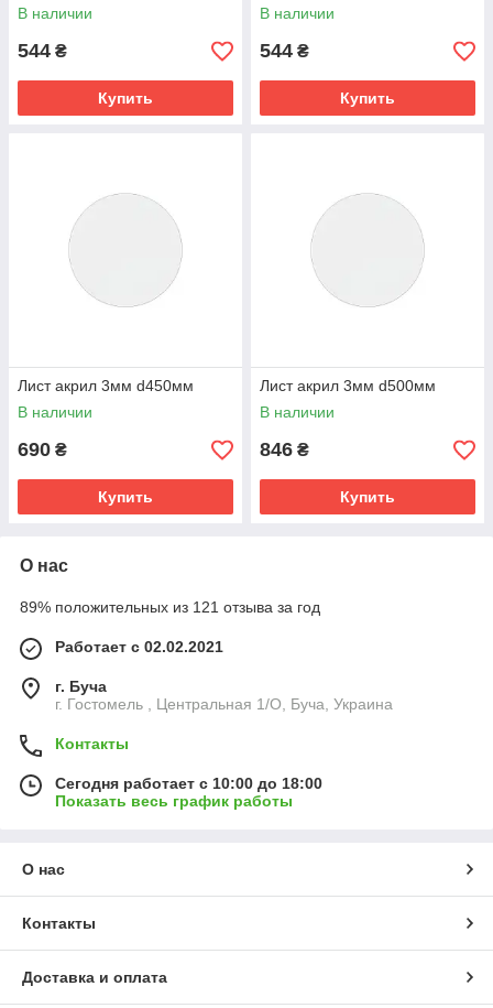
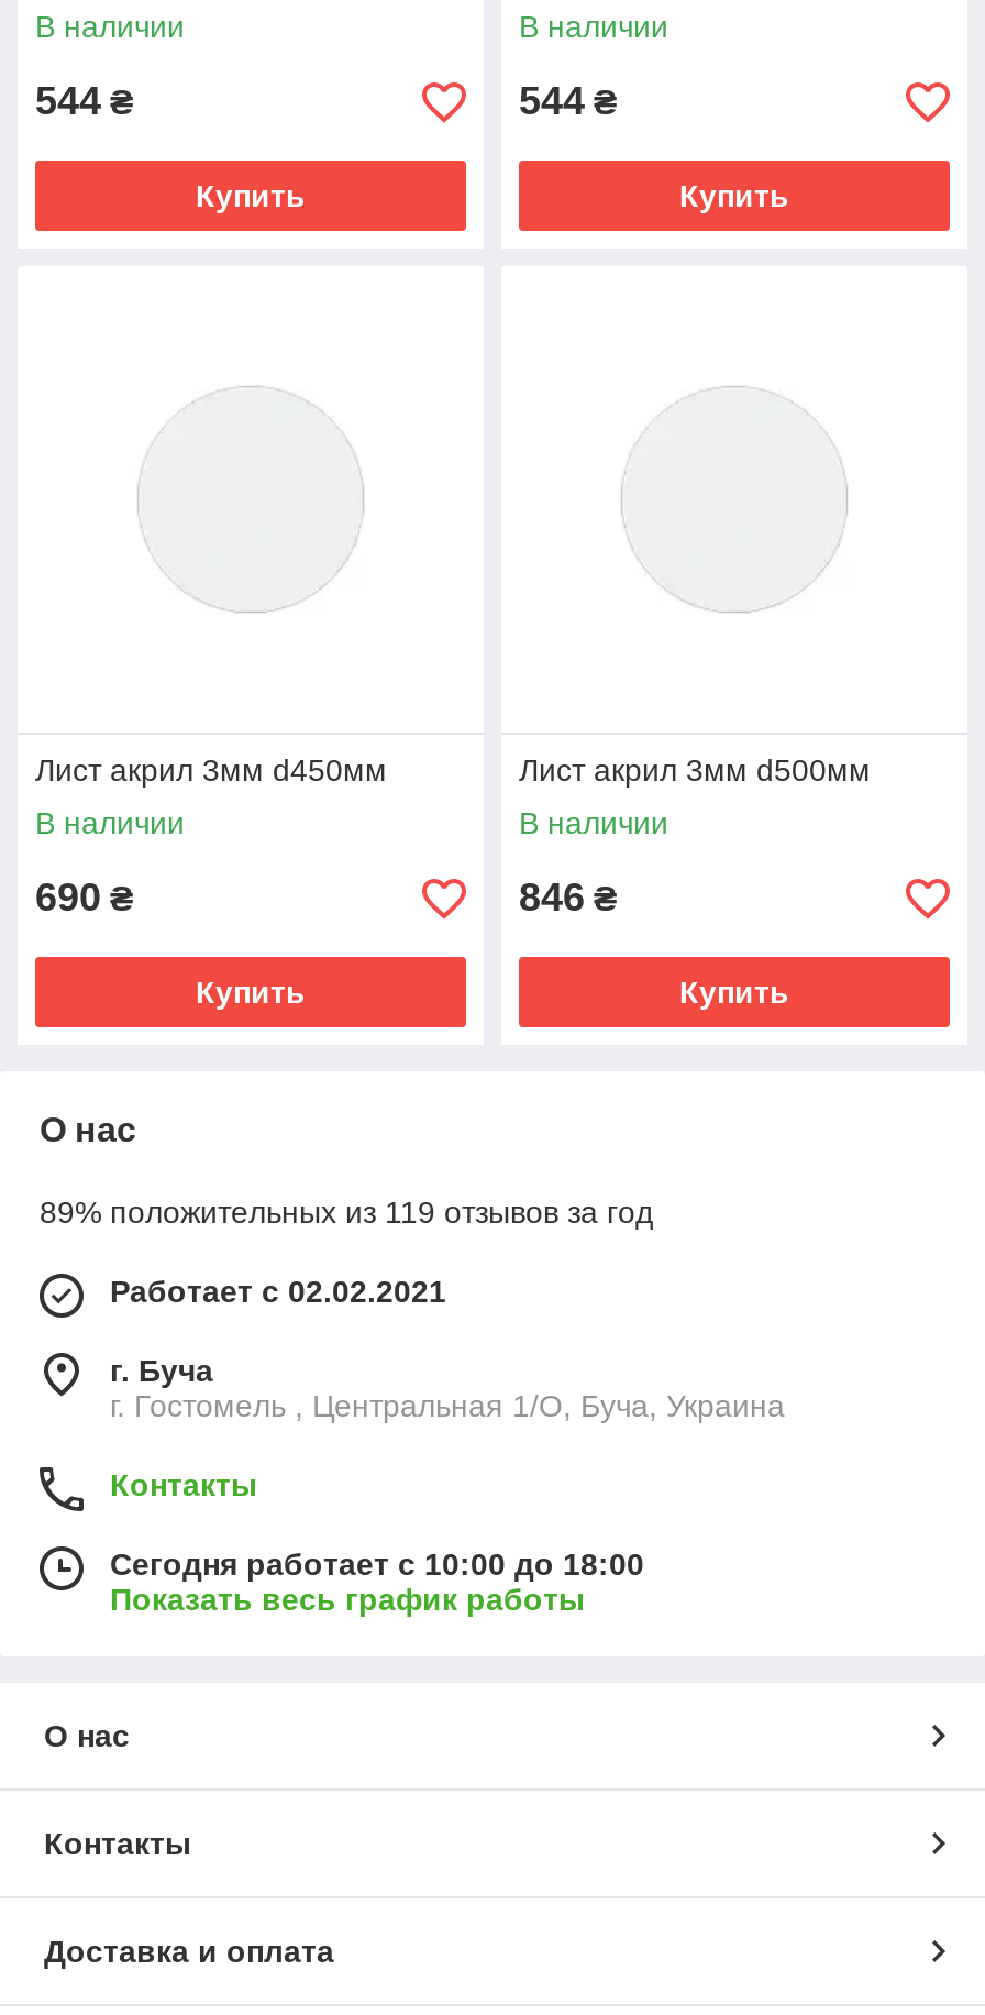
[20,598,320,616] 89% положительных из 121 отзыва за год -> [40,1194,653,1230] 89% положительных из 119 отзывов за год

